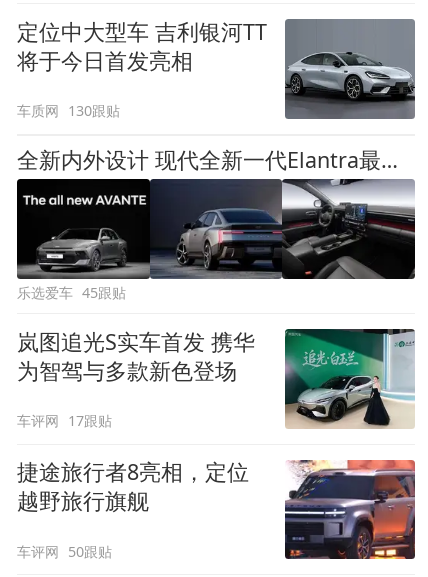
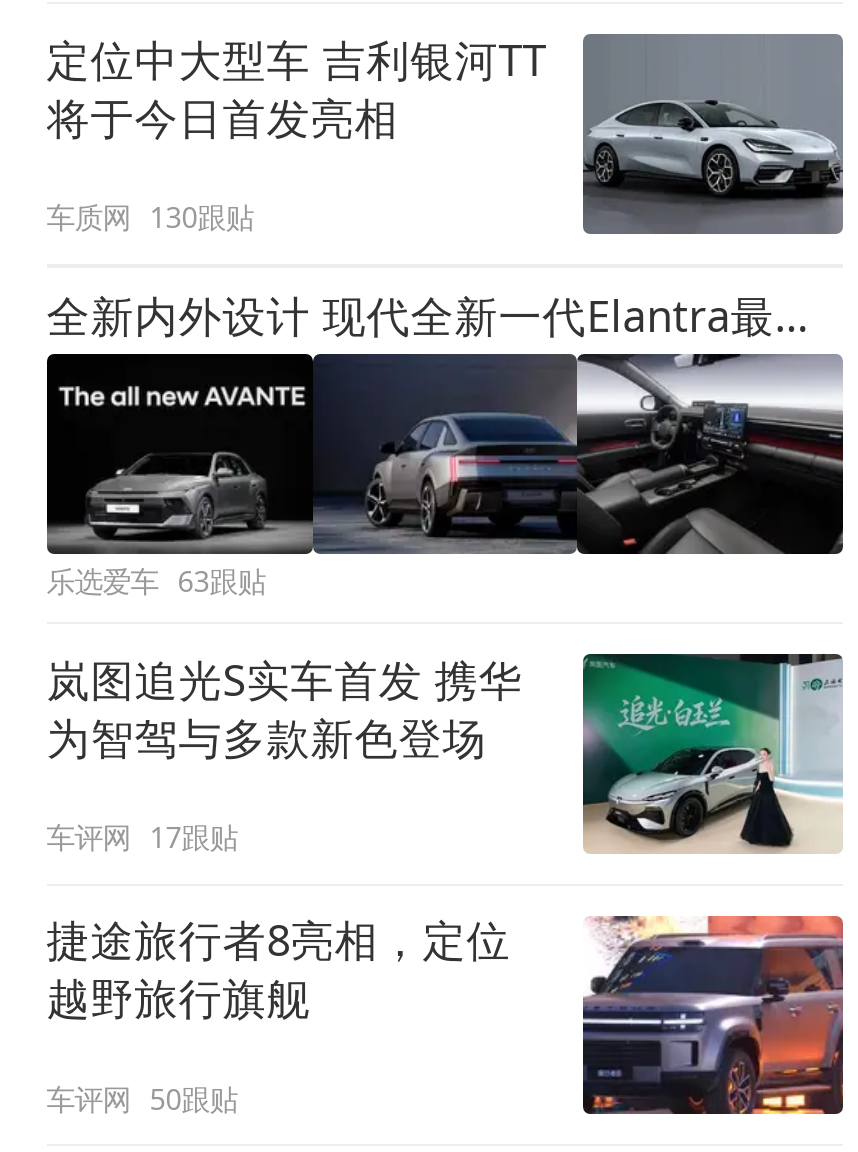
[17,283,126,302] 乐选爱车 45跟贴 -> [46,563,266,601] 乐选爱车 63跟贴

